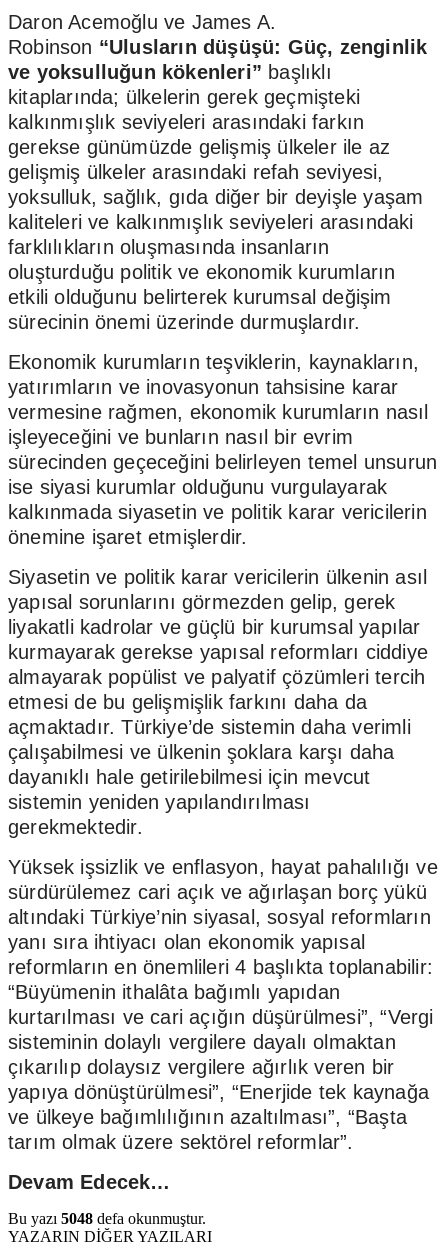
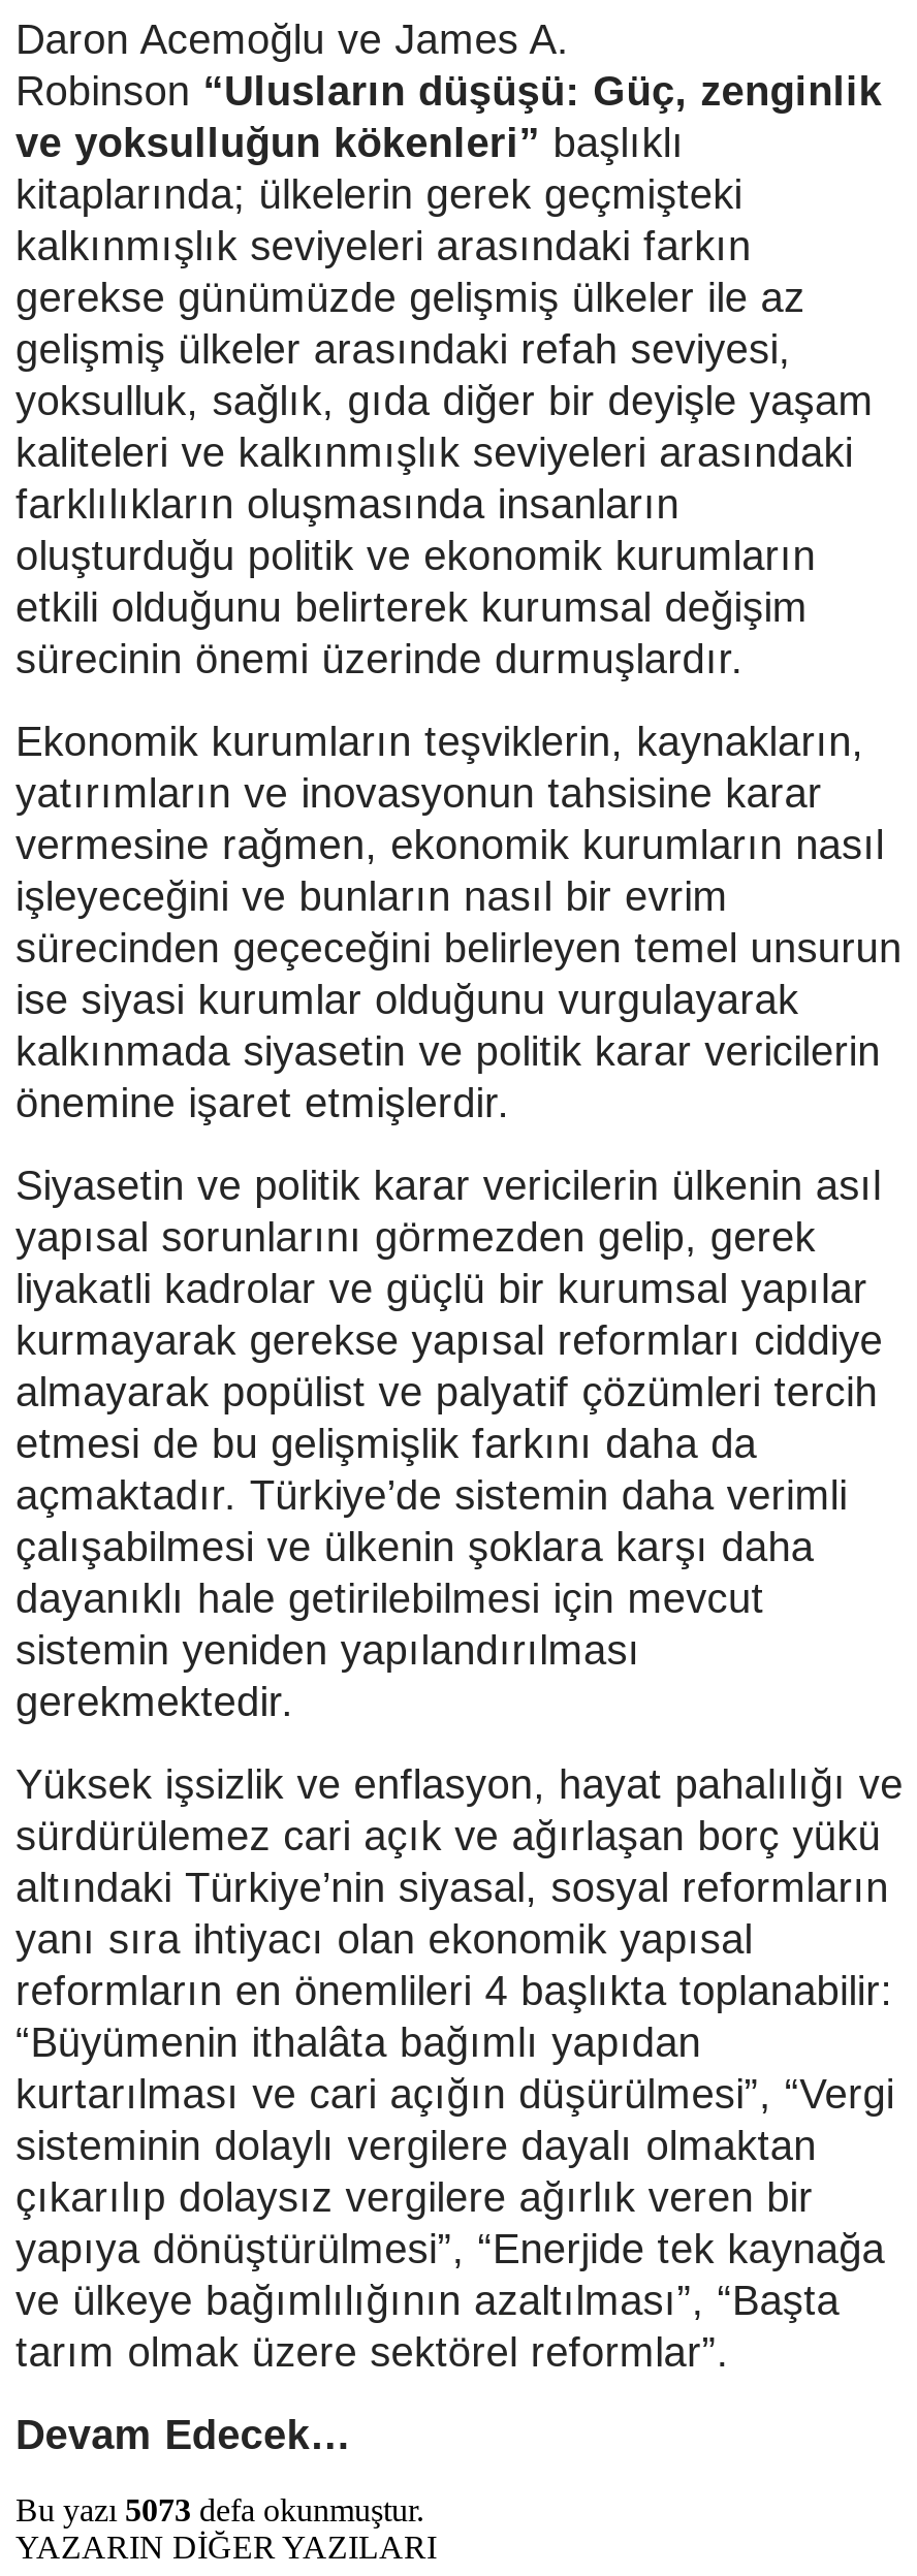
[8,1210,206,1227] Bu yazı 5048 defa okunmuştur. -> [15,2492,424,2527] Bu yazı 5073 defa okunmuştur.

